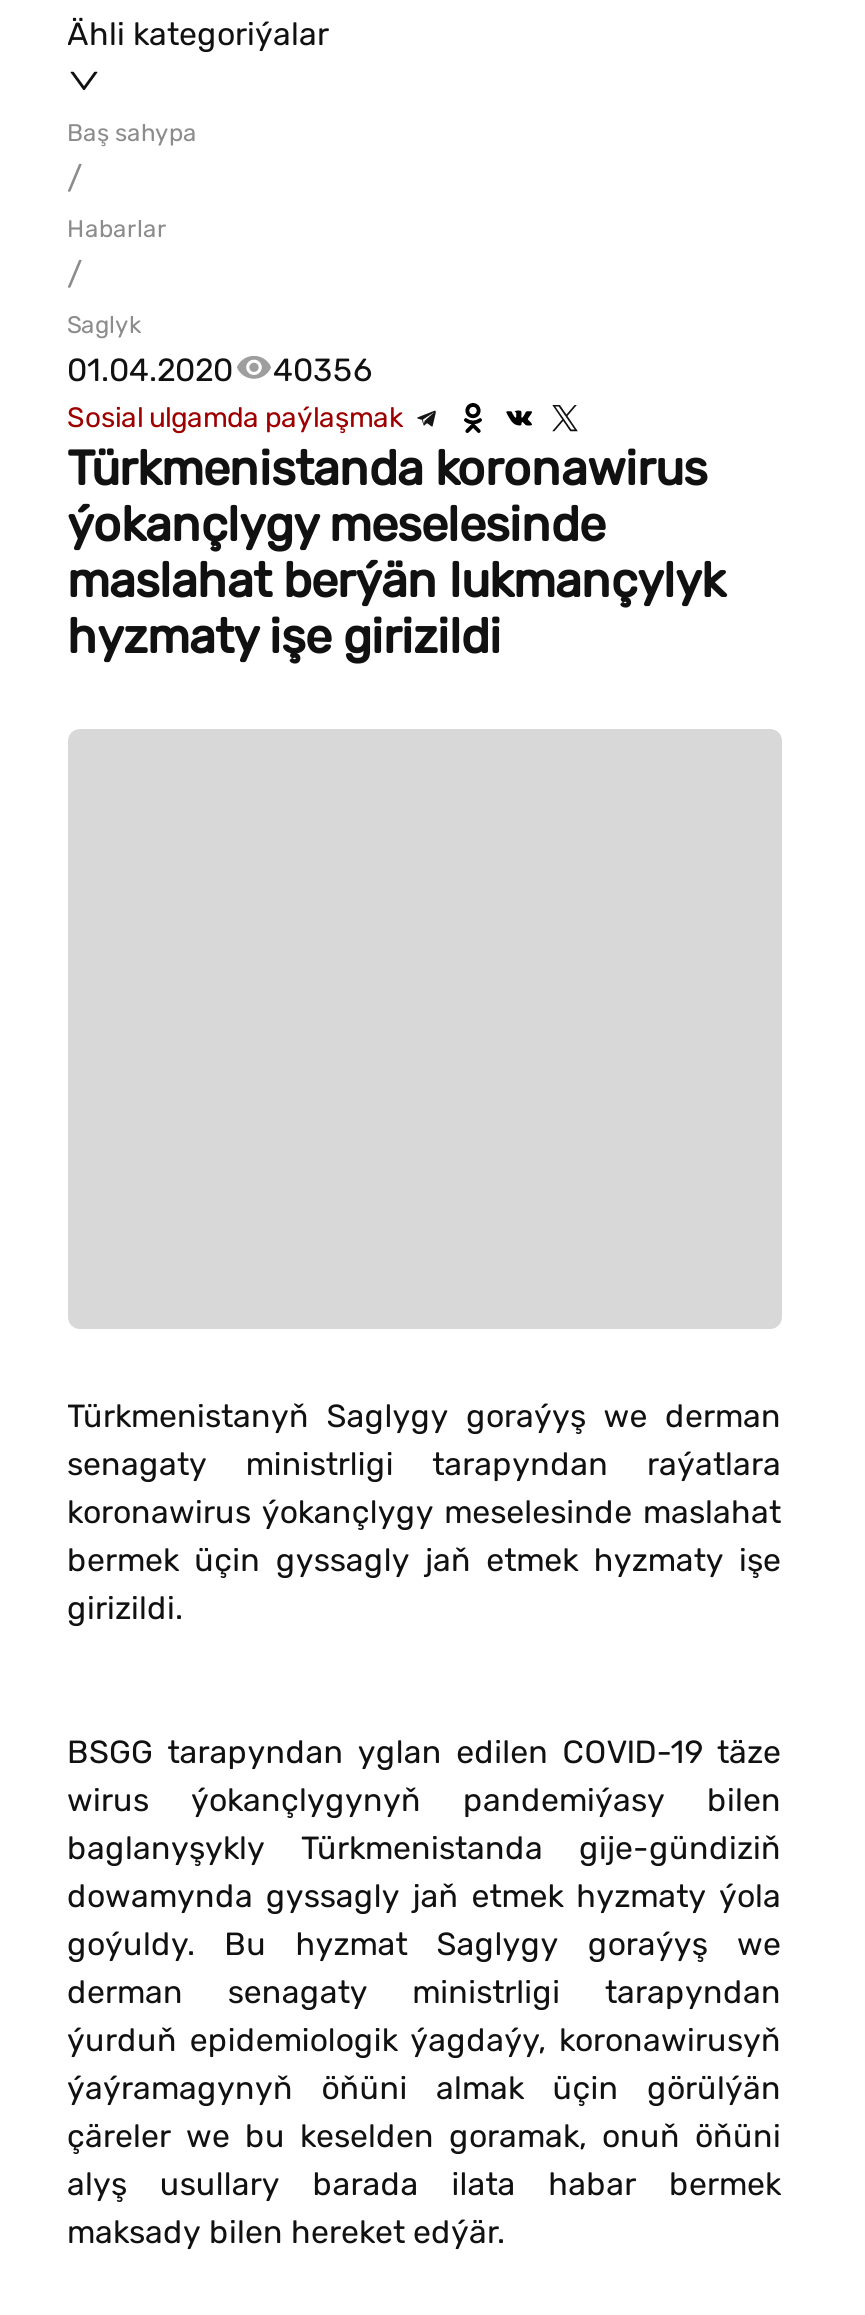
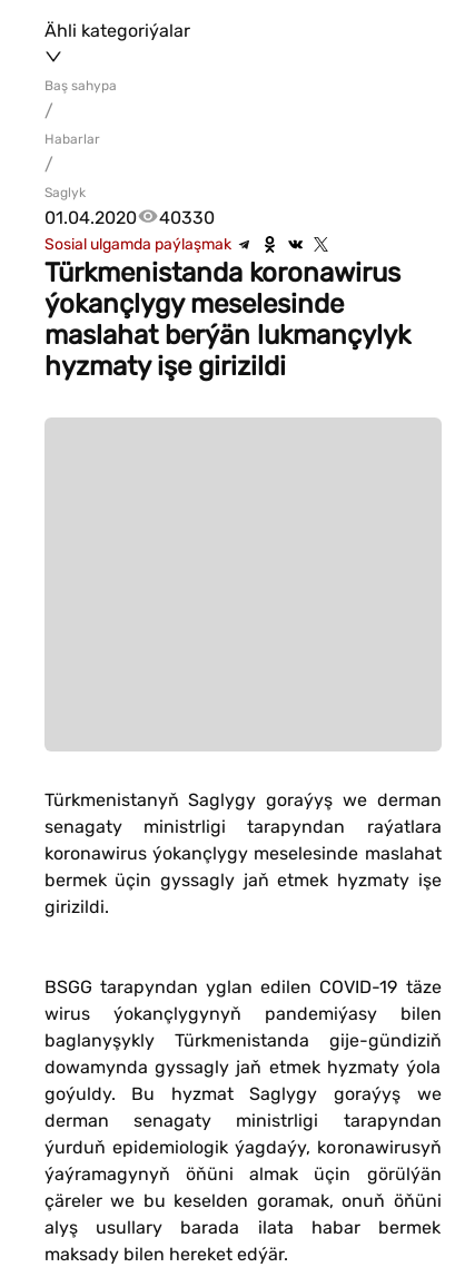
[67,351,373,389] 01.04.2020 40356 -> [44,207,214,228] 01.04.2020 40330

